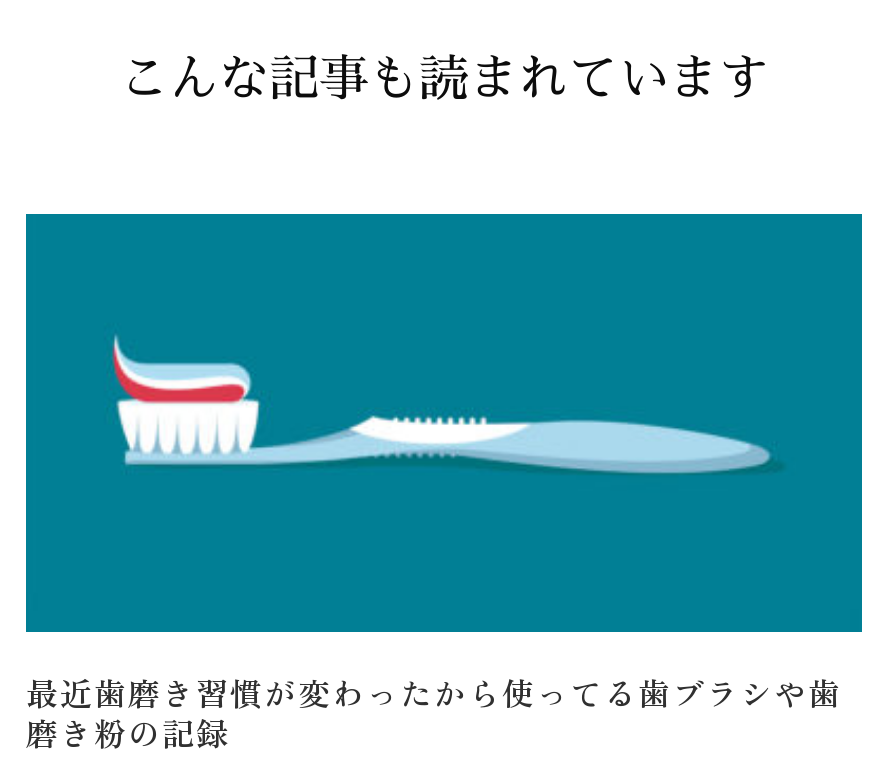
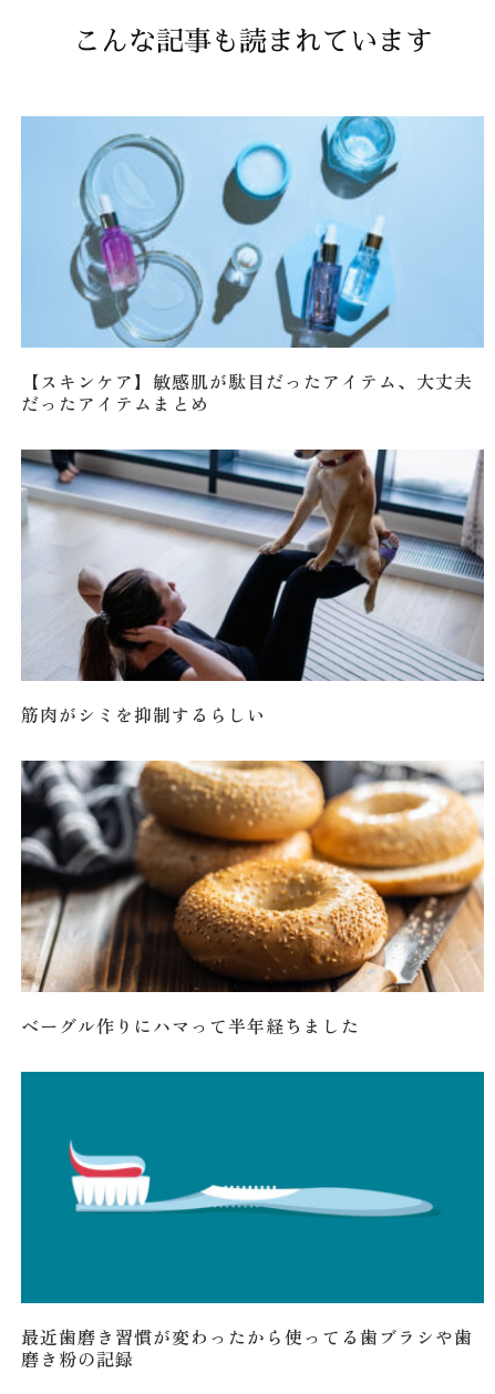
none -> [20,448,485,727] [image] | 筋肉がシミを抑制するらしい
none -> [20,760,485,1039] [image] | ベーグル作りにハマって半年経ちました
none -> [21,116,483,416] [image] | 【スキンケア】敏感肌が駄目だったアイテム、大丈夫 | だったアイテムまとめ

